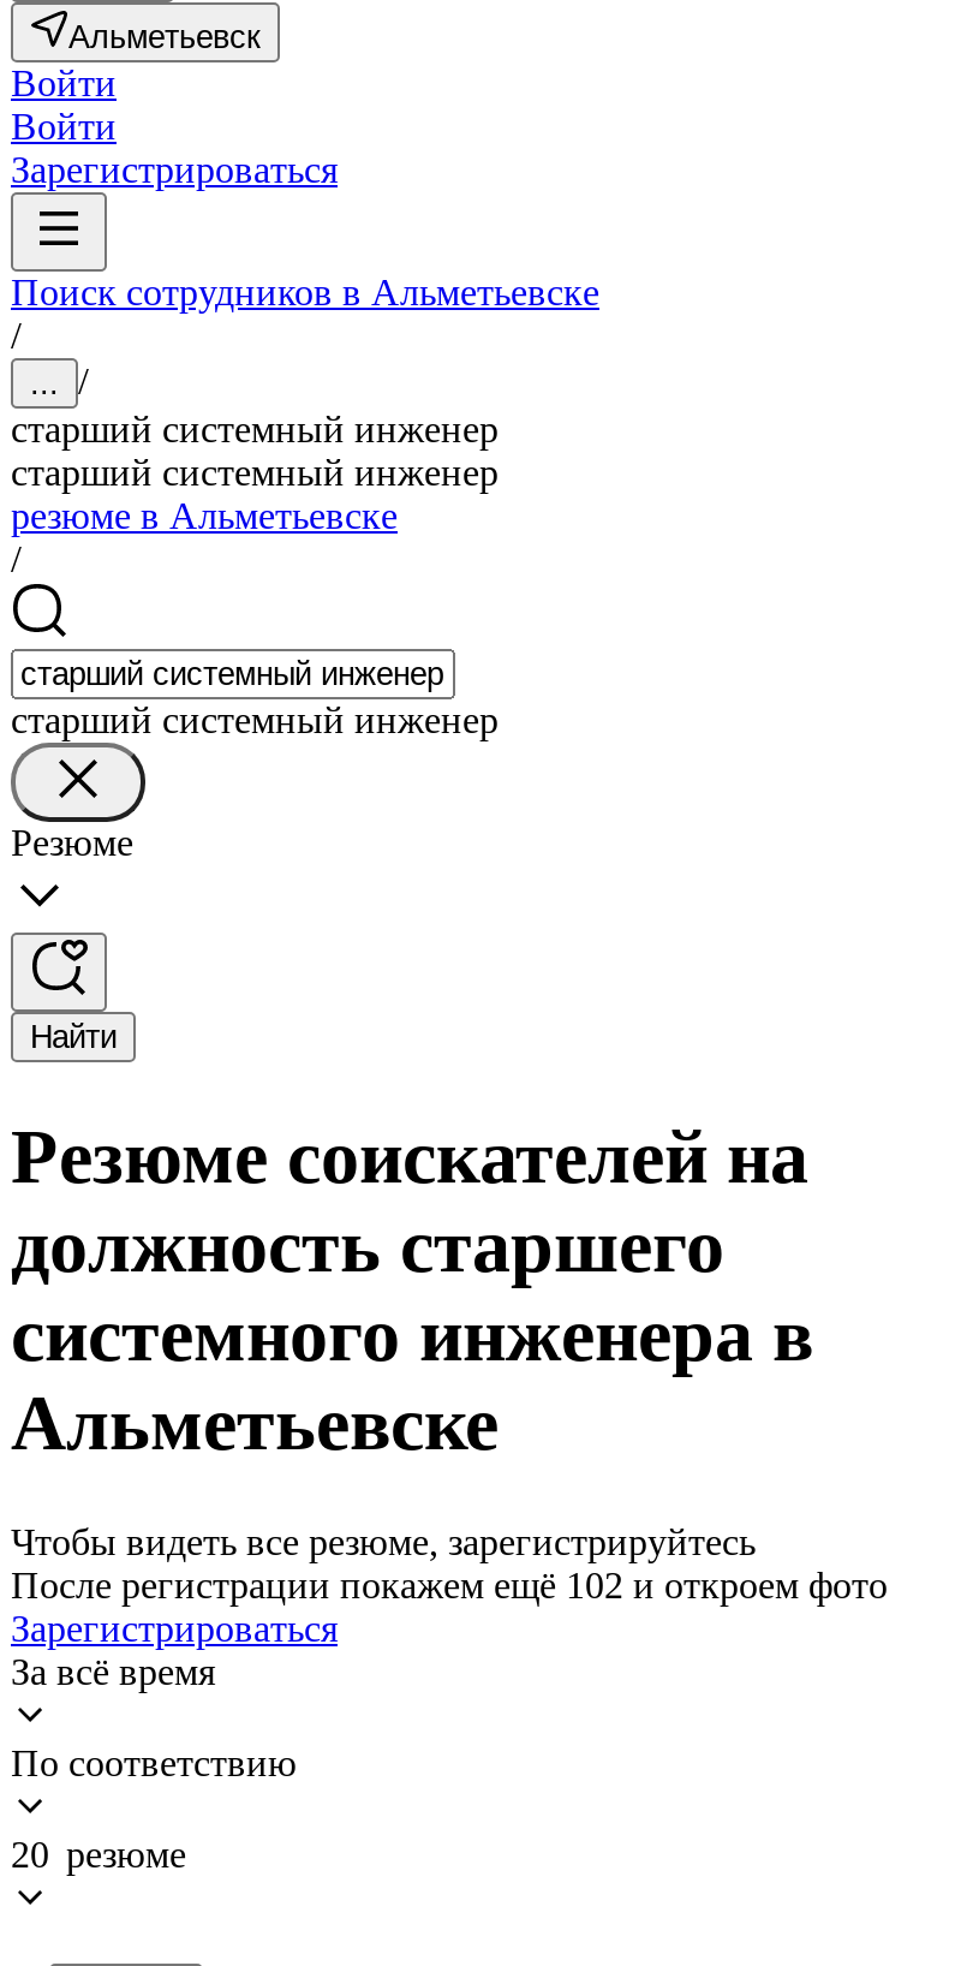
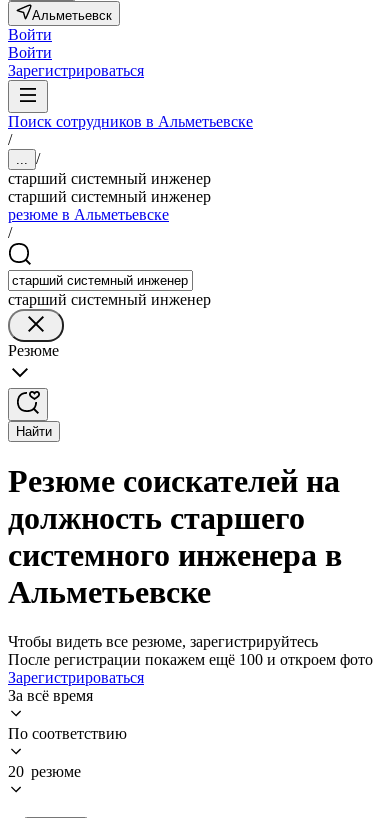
[11,1564,888,1605] После регистрации покажем ещё 102 и откроем фото -> [8,651,373,668] После регистрации покажем ещё 100 и откроем фото

